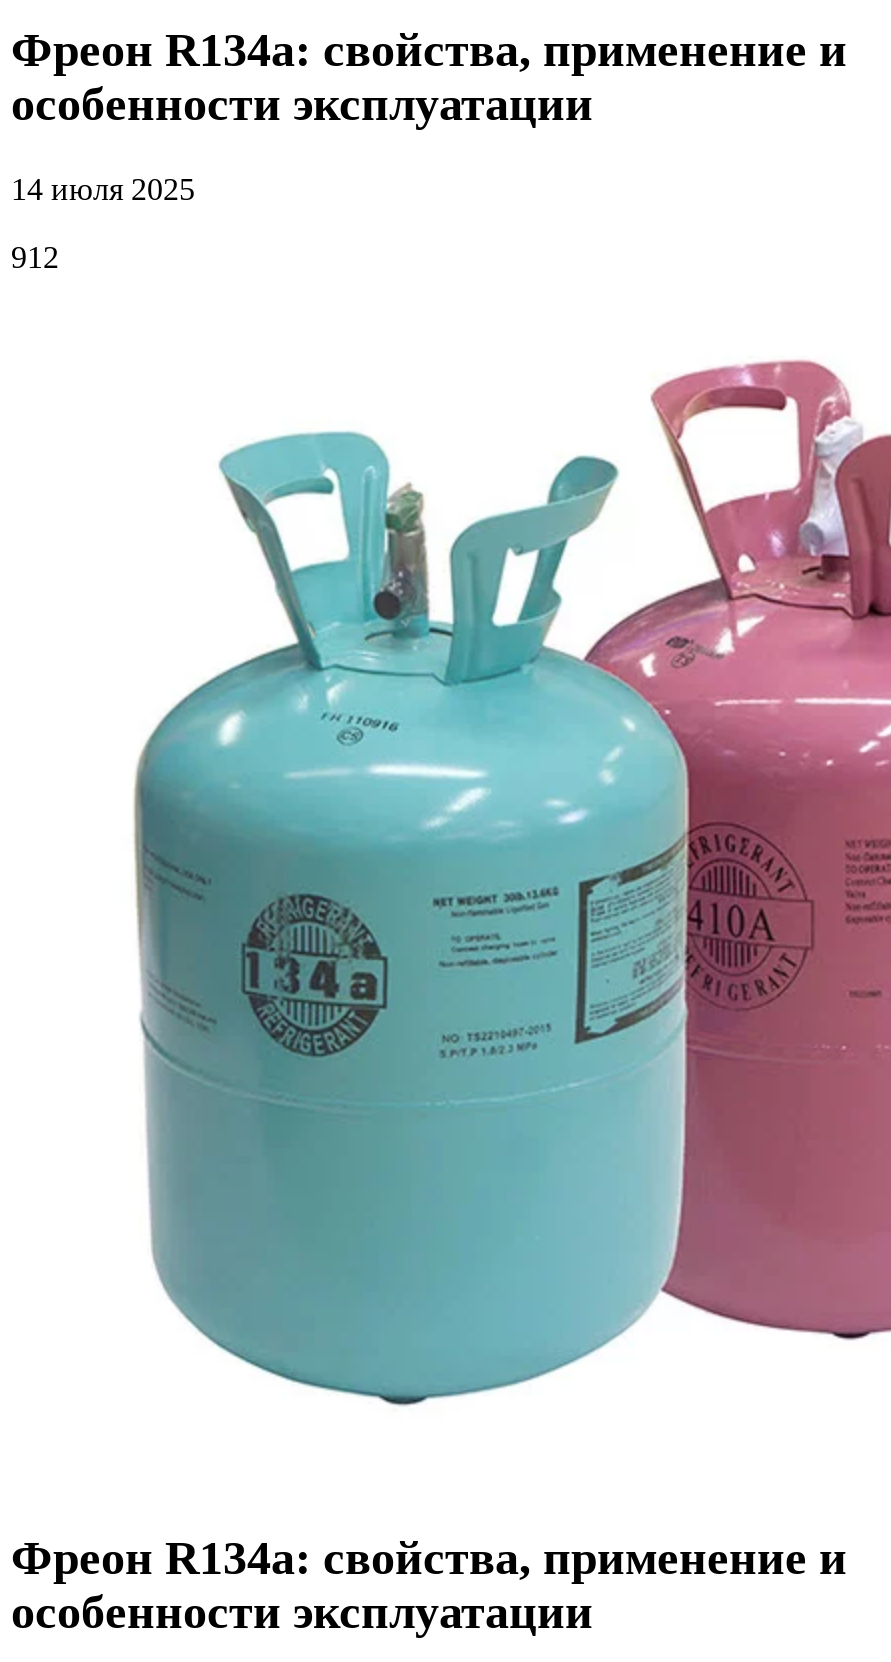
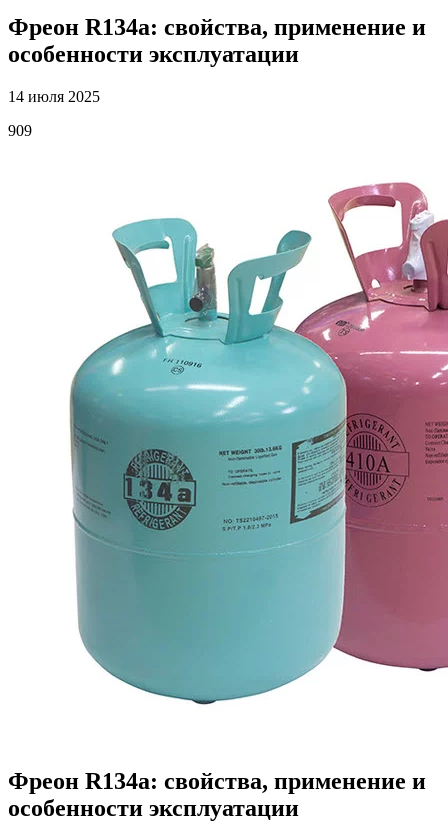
[11,240,59,274] 912 -> [8,122,32,139] 909

